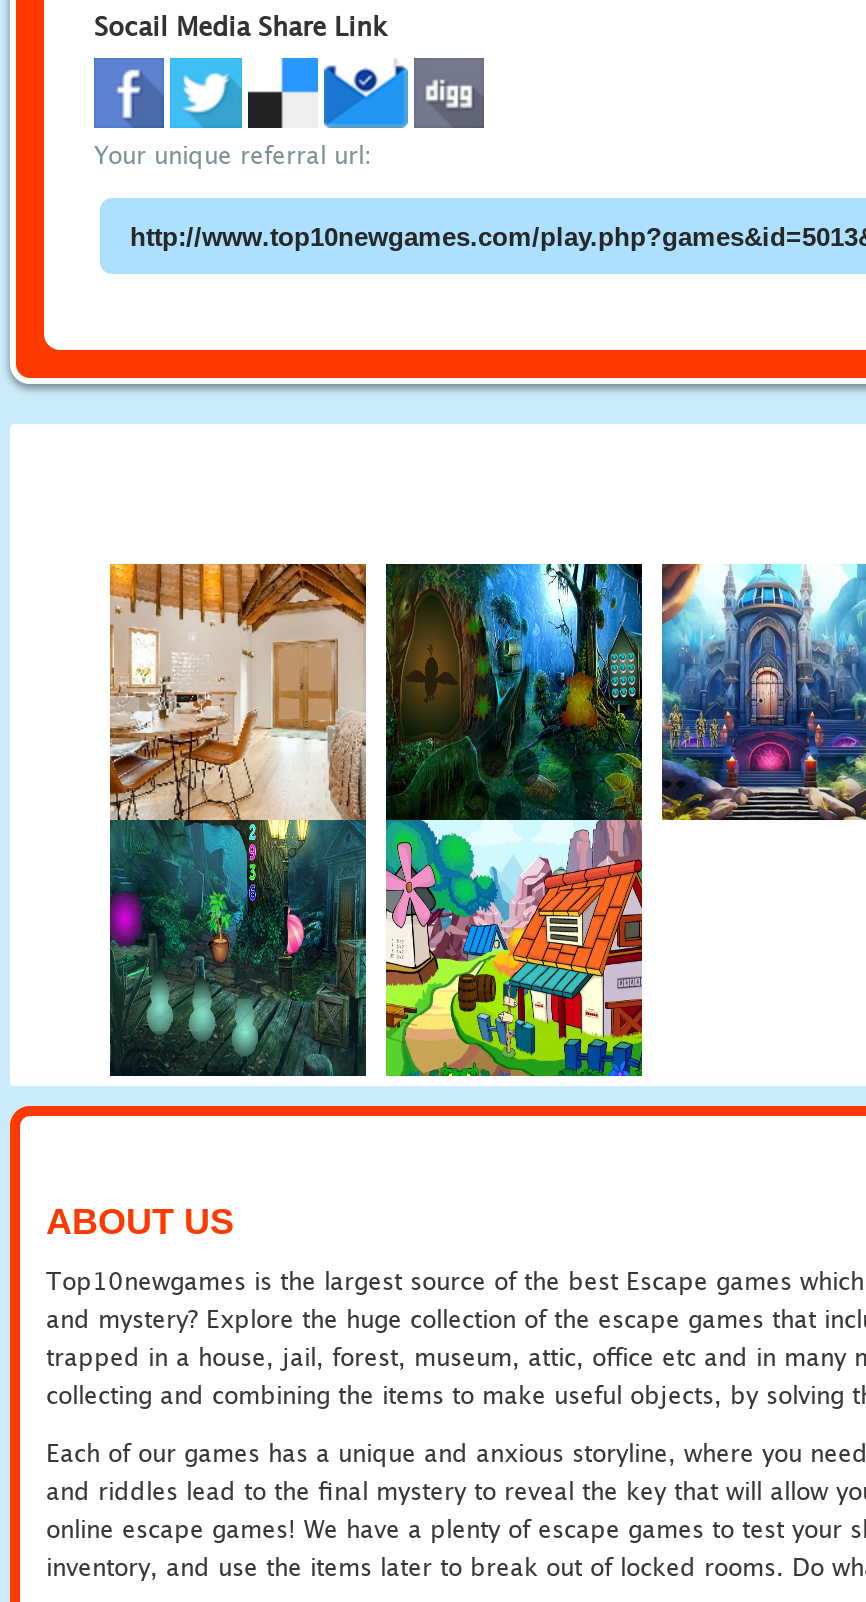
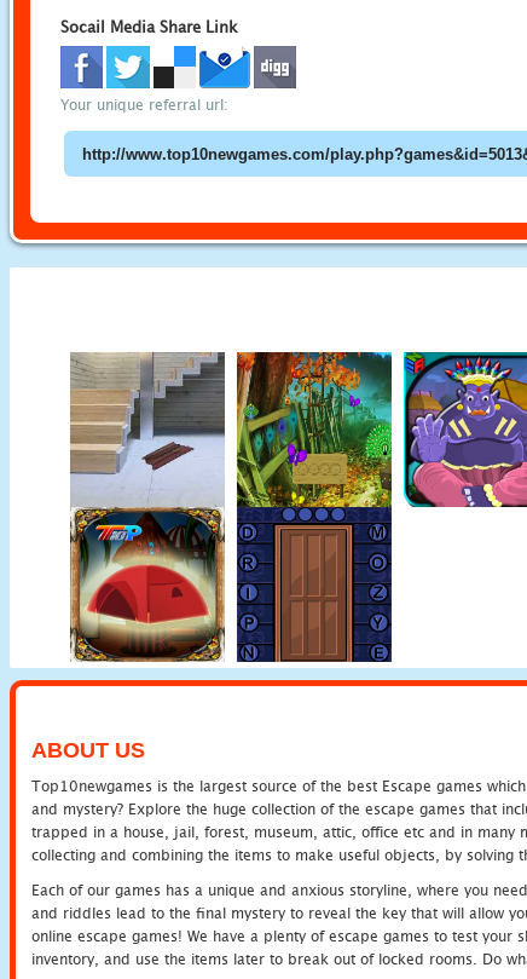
[108,562,368,1078] [image] -> [69,352,226,663] [image]
[384,562,644,1078] [image] -> [236,351,393,663] [image]
[660,562,860,822] [image] -> [403,351,523,508] [image]

